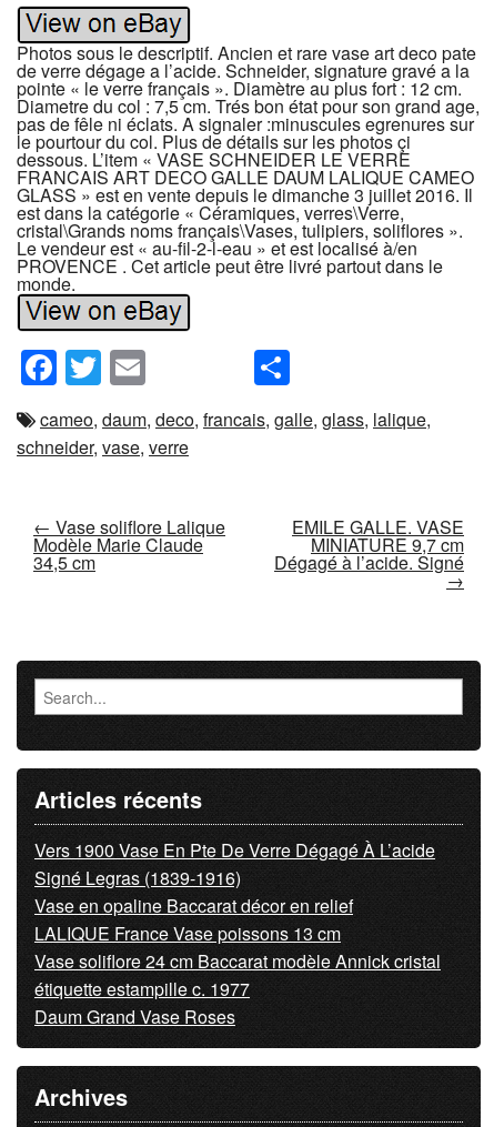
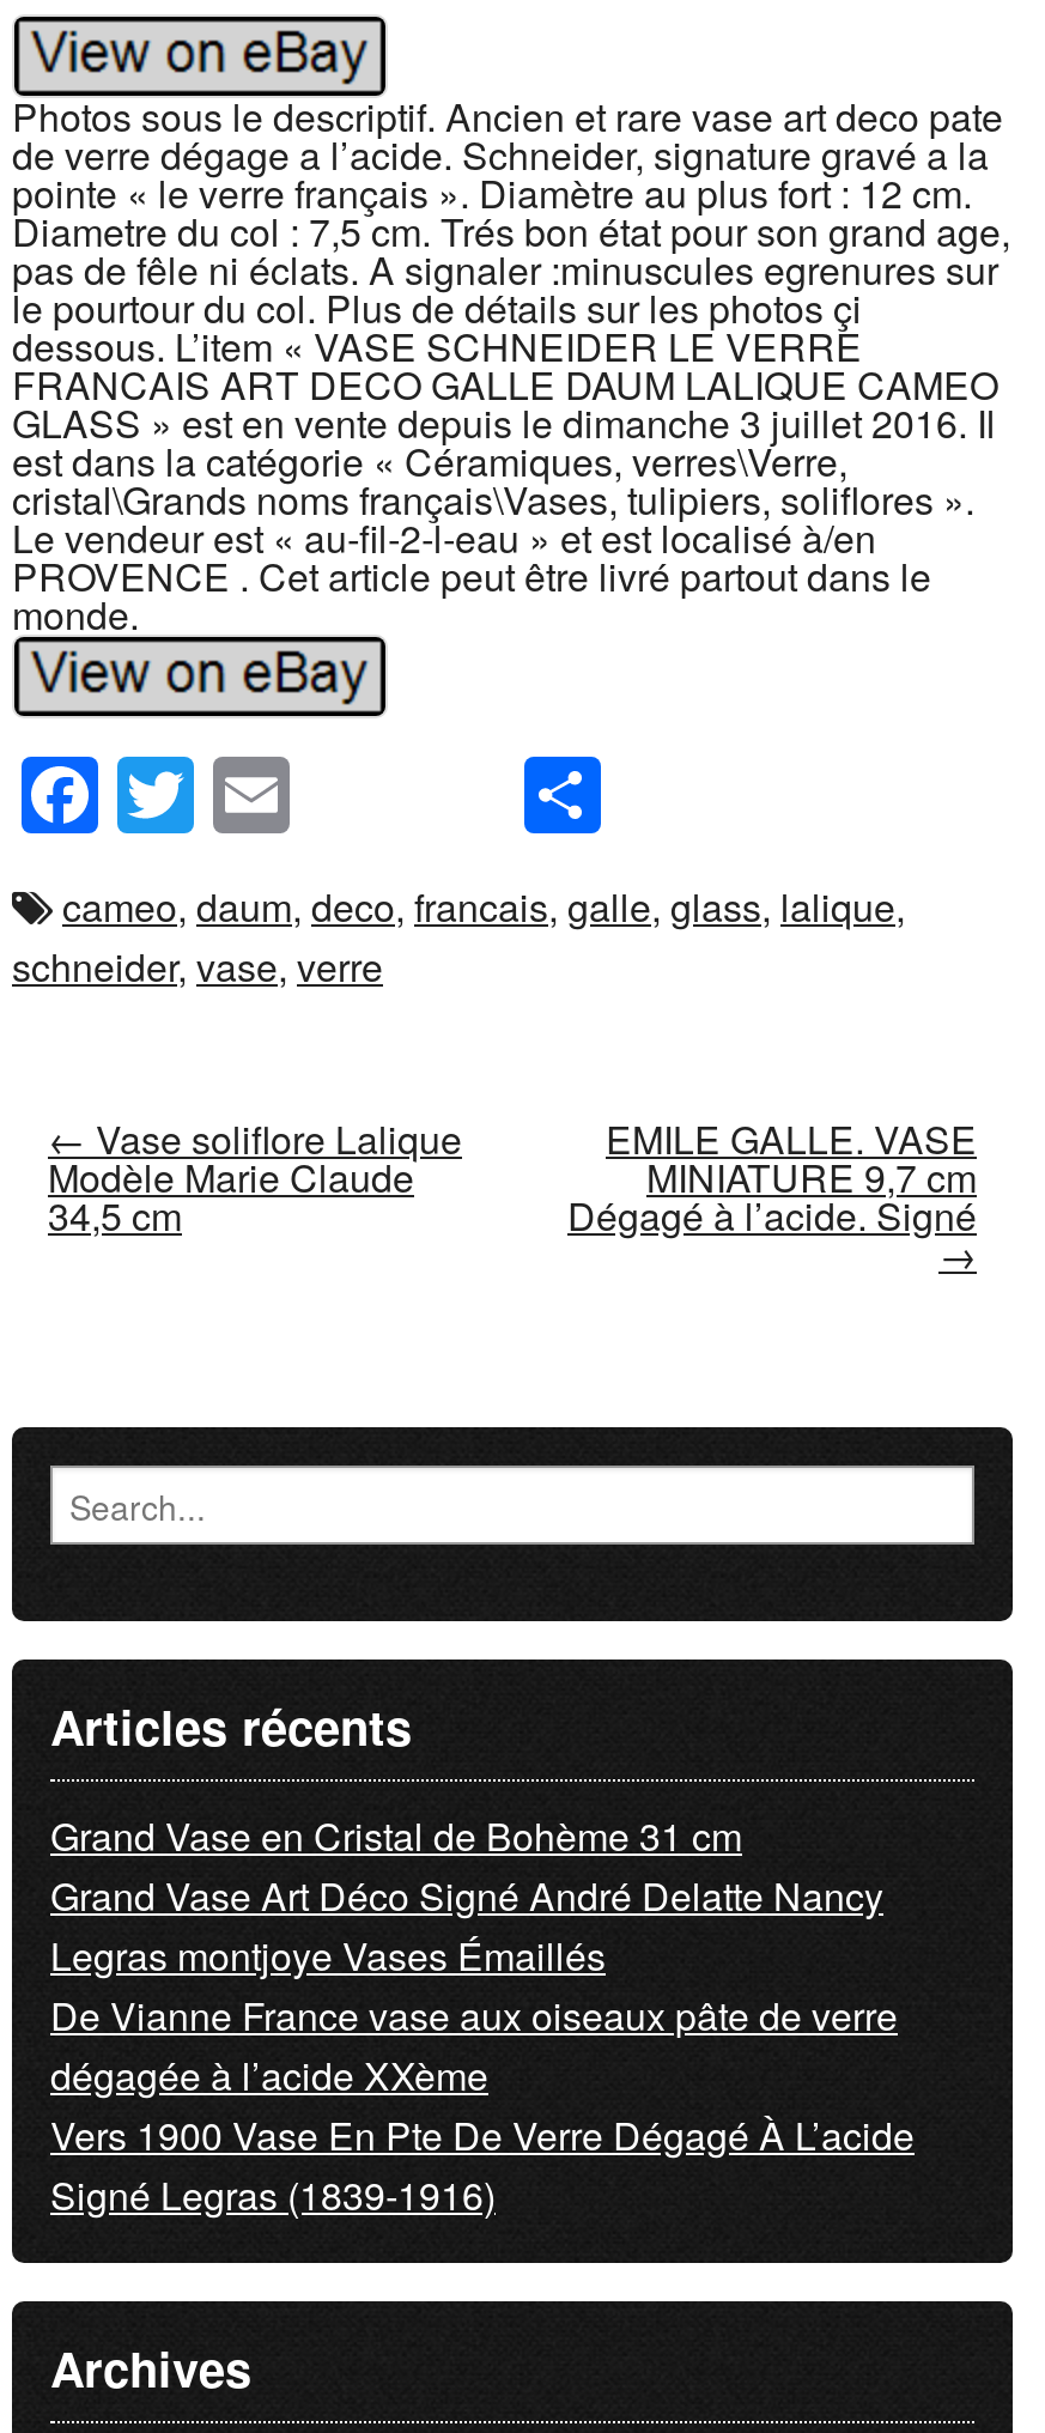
none -> [50,1808,898,2102] Grand Vase en Cristal de Bohème 31 cm | Grand Vase Art Déco Signé André Delatte Nancy | Legras montjoye Vases Émaillés | De Vianne France vase aux oiseaux pâte de verre | dégagée à l’acide XXème
moved [34,837,435,890] -> [50,2107,915,2222]: Vers 1900 Vase En Pte De Verre Dégagé À L’acide | Signé Legras (1839-1916)
[34,892,441,1029] Vase en opaline Baccarat décor en relief | LALIQUE France Vase poissons 13 cm | Vase soliflore 24 cm Baccarat modèle Annick cristal | étiquette estampille c. 1977 | Daum Grand Vase Roses -> none

